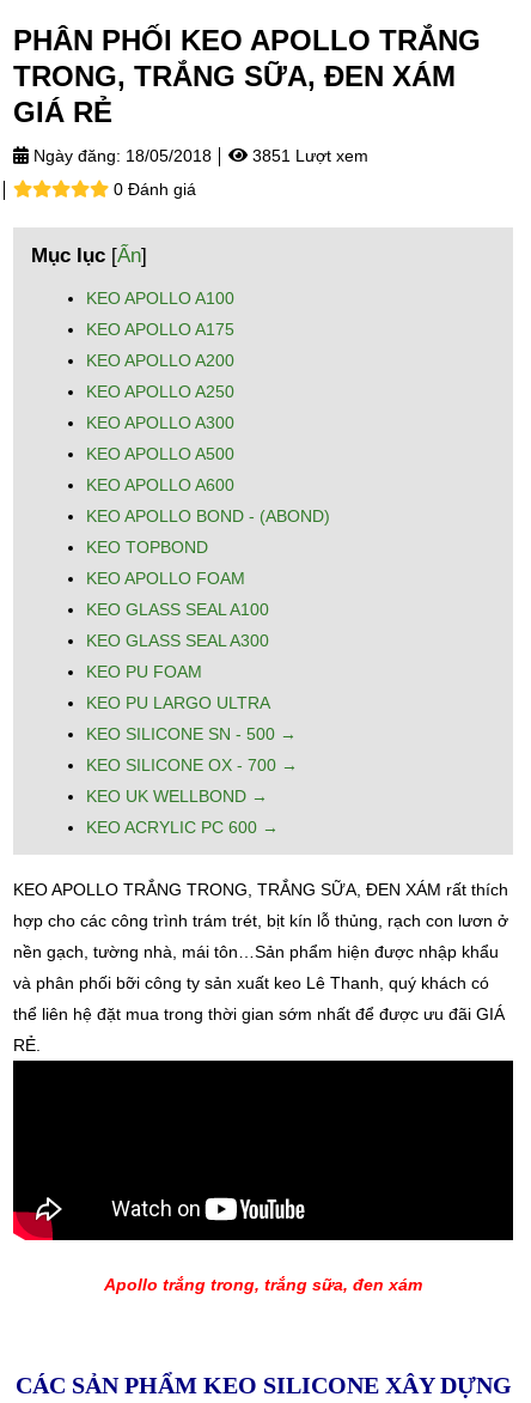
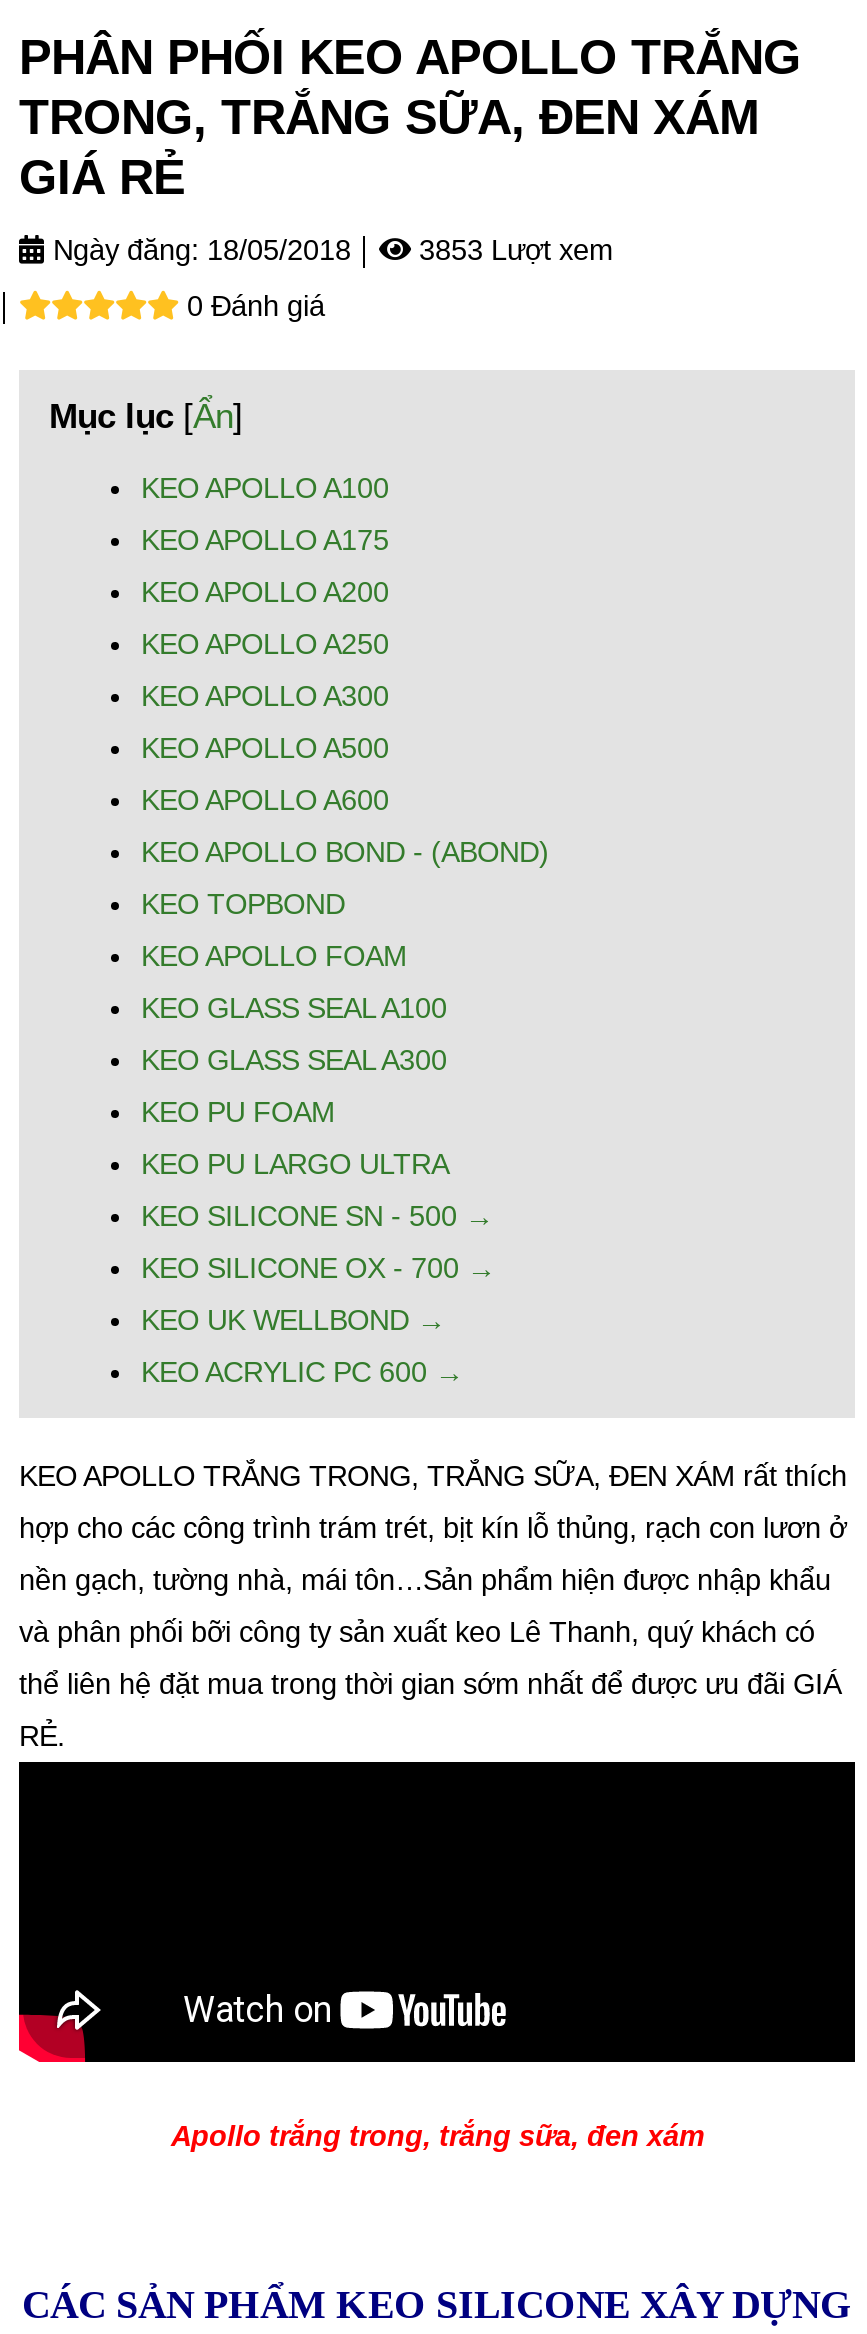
[29,146,368,165] Ngày đăng: 18/05/2018 3851 Lượt xem -> [45,234,613,266] Ngày đăng: 18/05/2018 3853 Lượt xem

